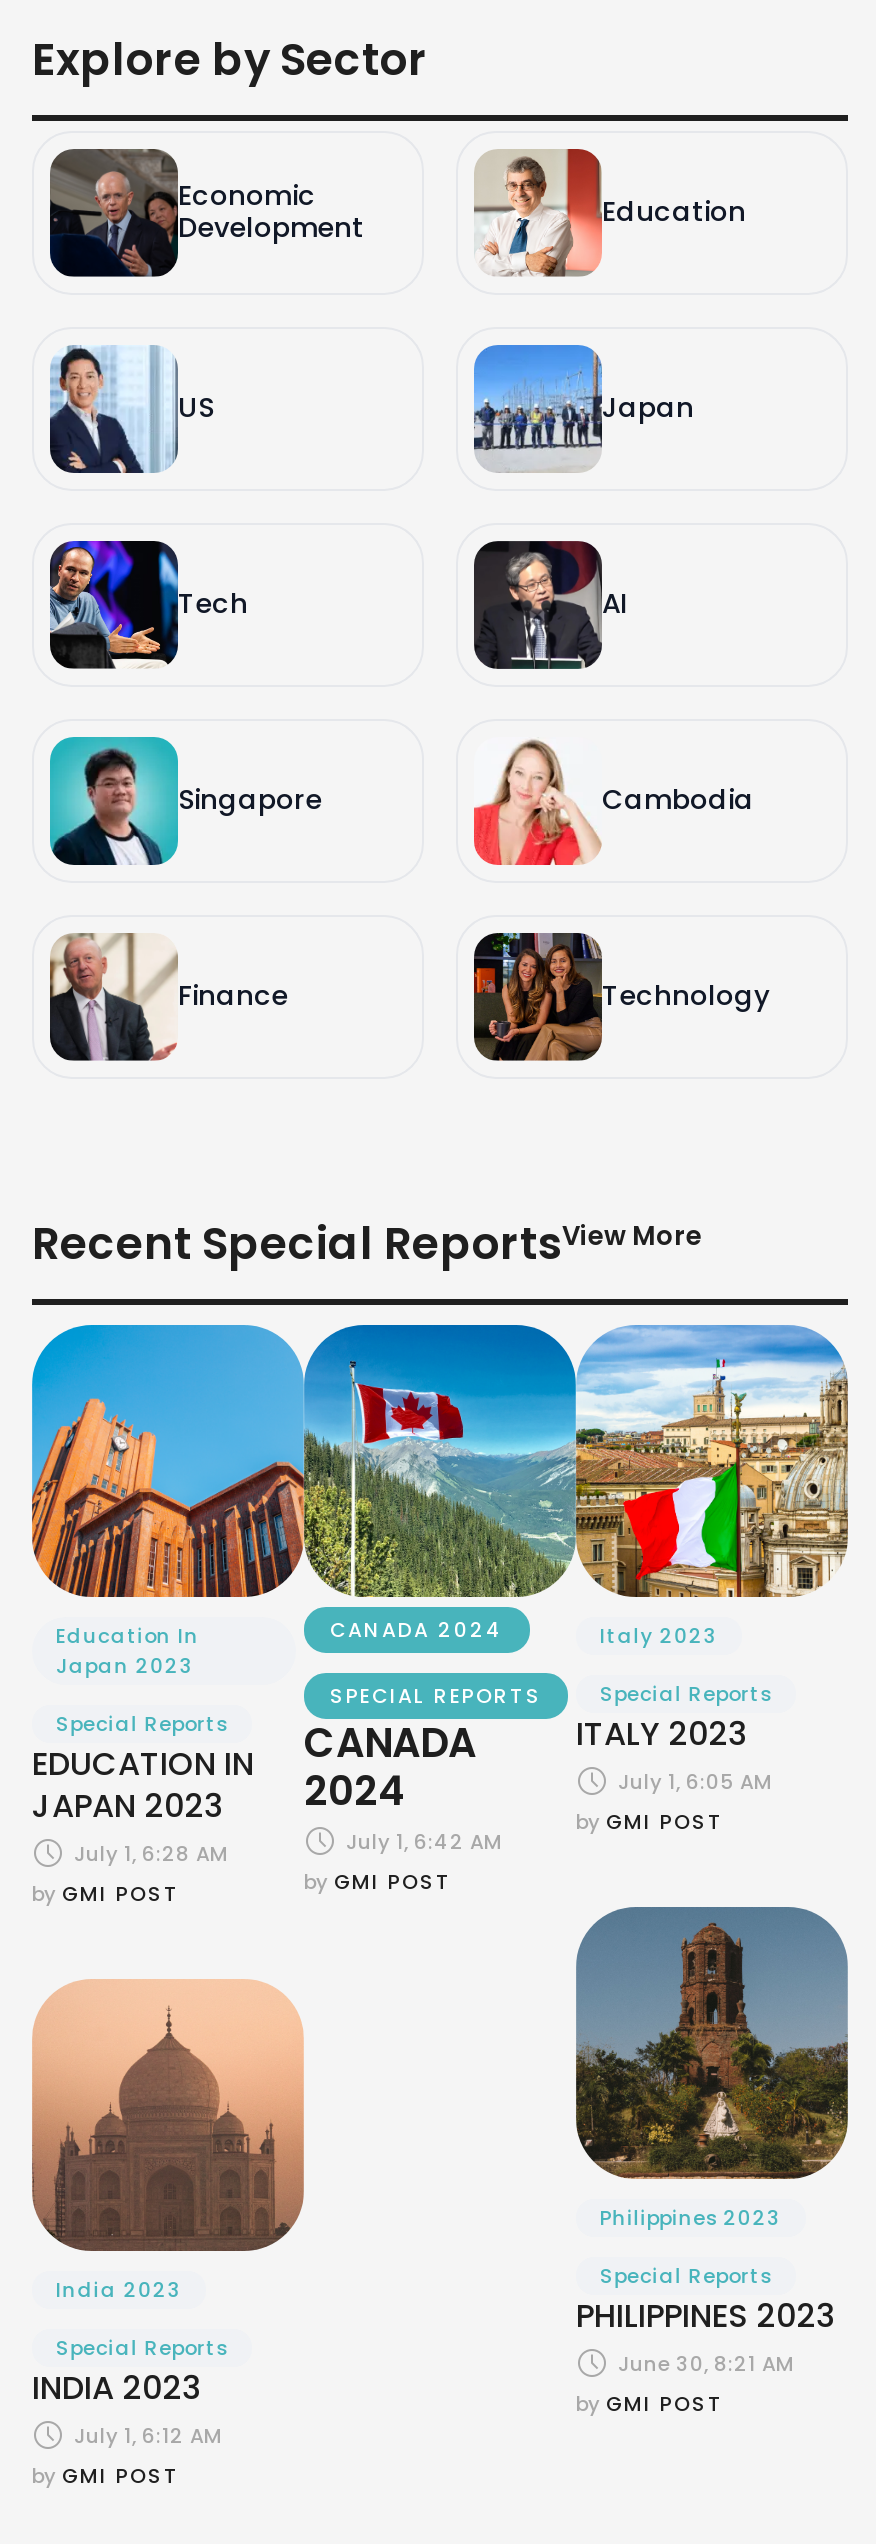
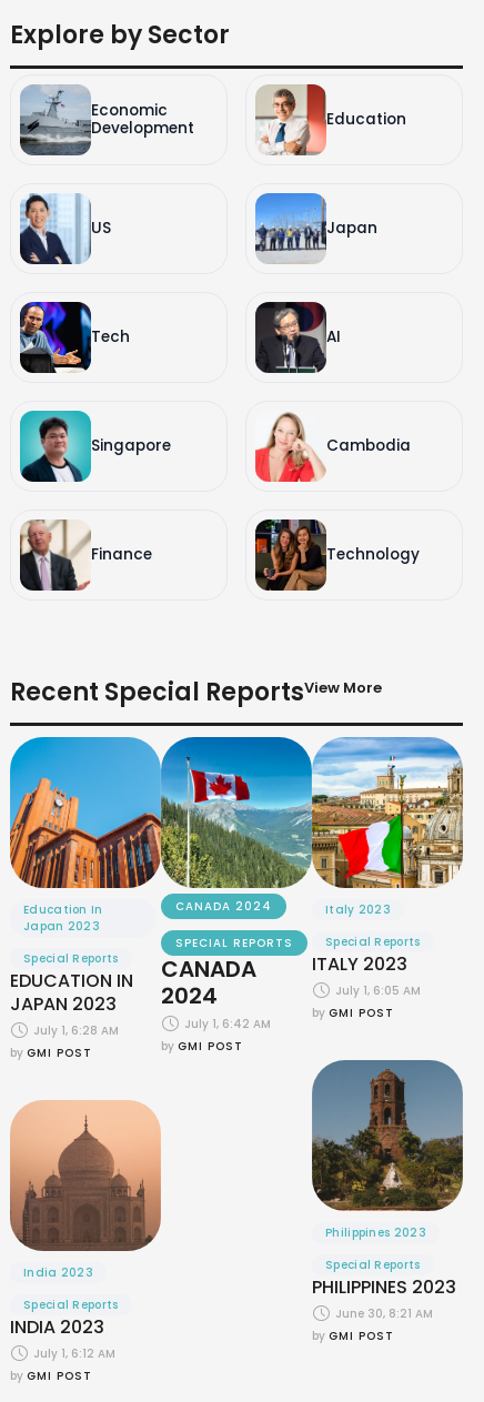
[50,147,178,277] [image] -> [19,85,91,155] [image]

